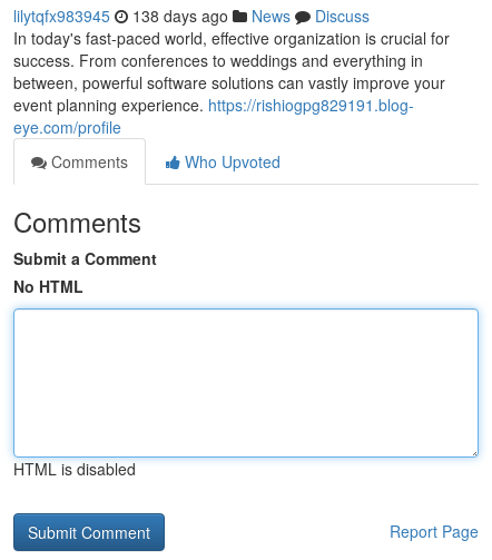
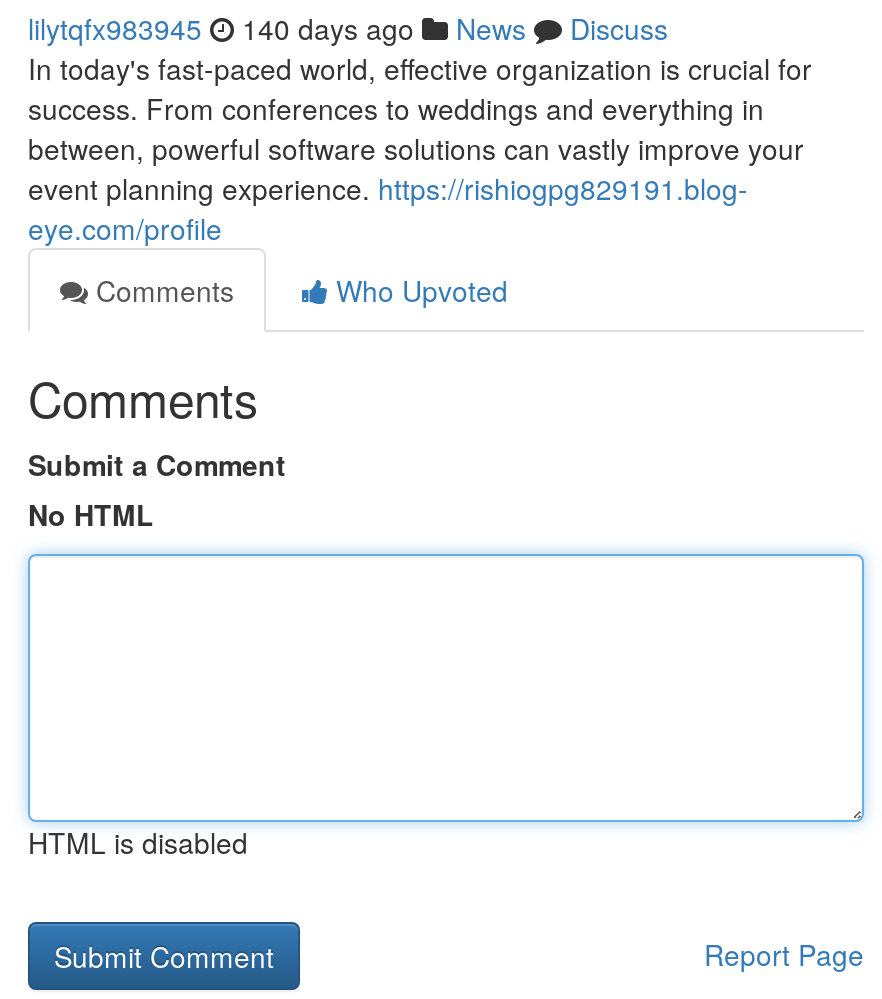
[13,4,370,27] lilytqfx983945 138 days ago News Discuss -> [28,8,668,48] lilytqfx983945 140 days ago News Discuss

